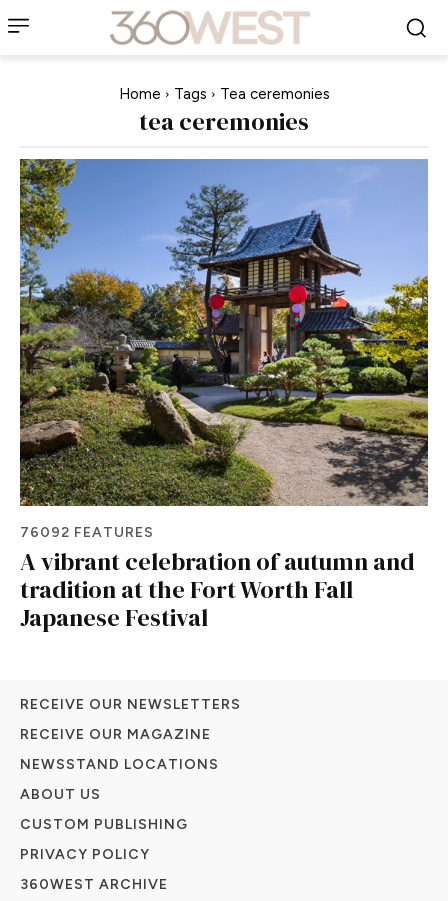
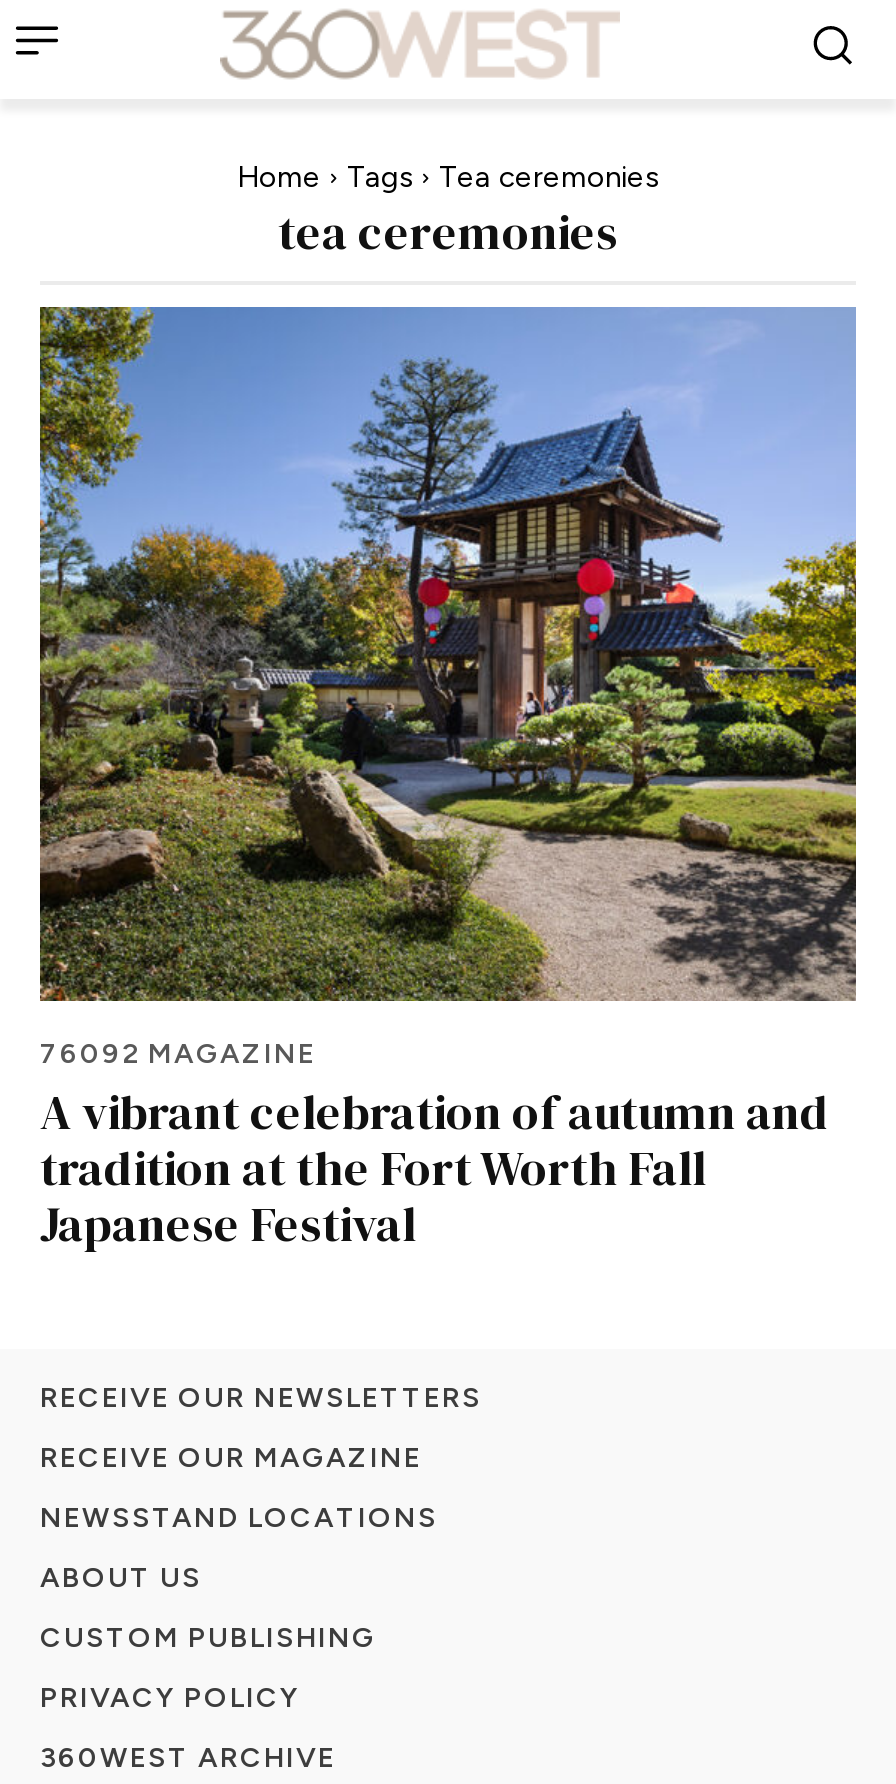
[20,524,154,541] 76092 FEATURES -> [40,1037,316,1071] 76092 MAGAZINE

